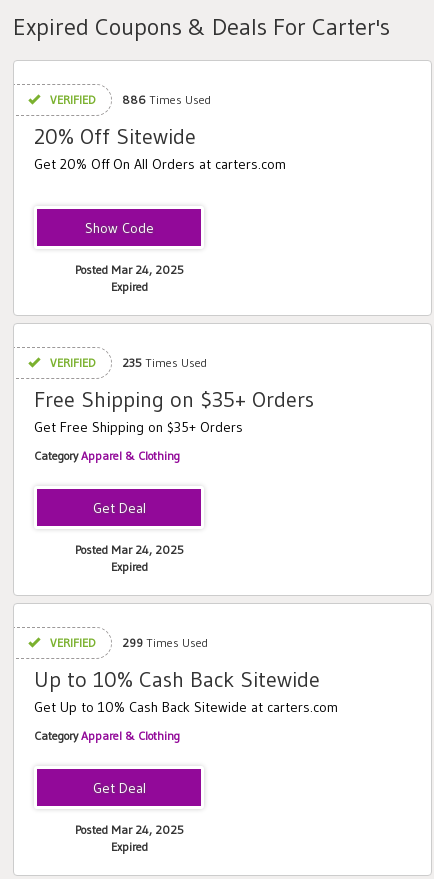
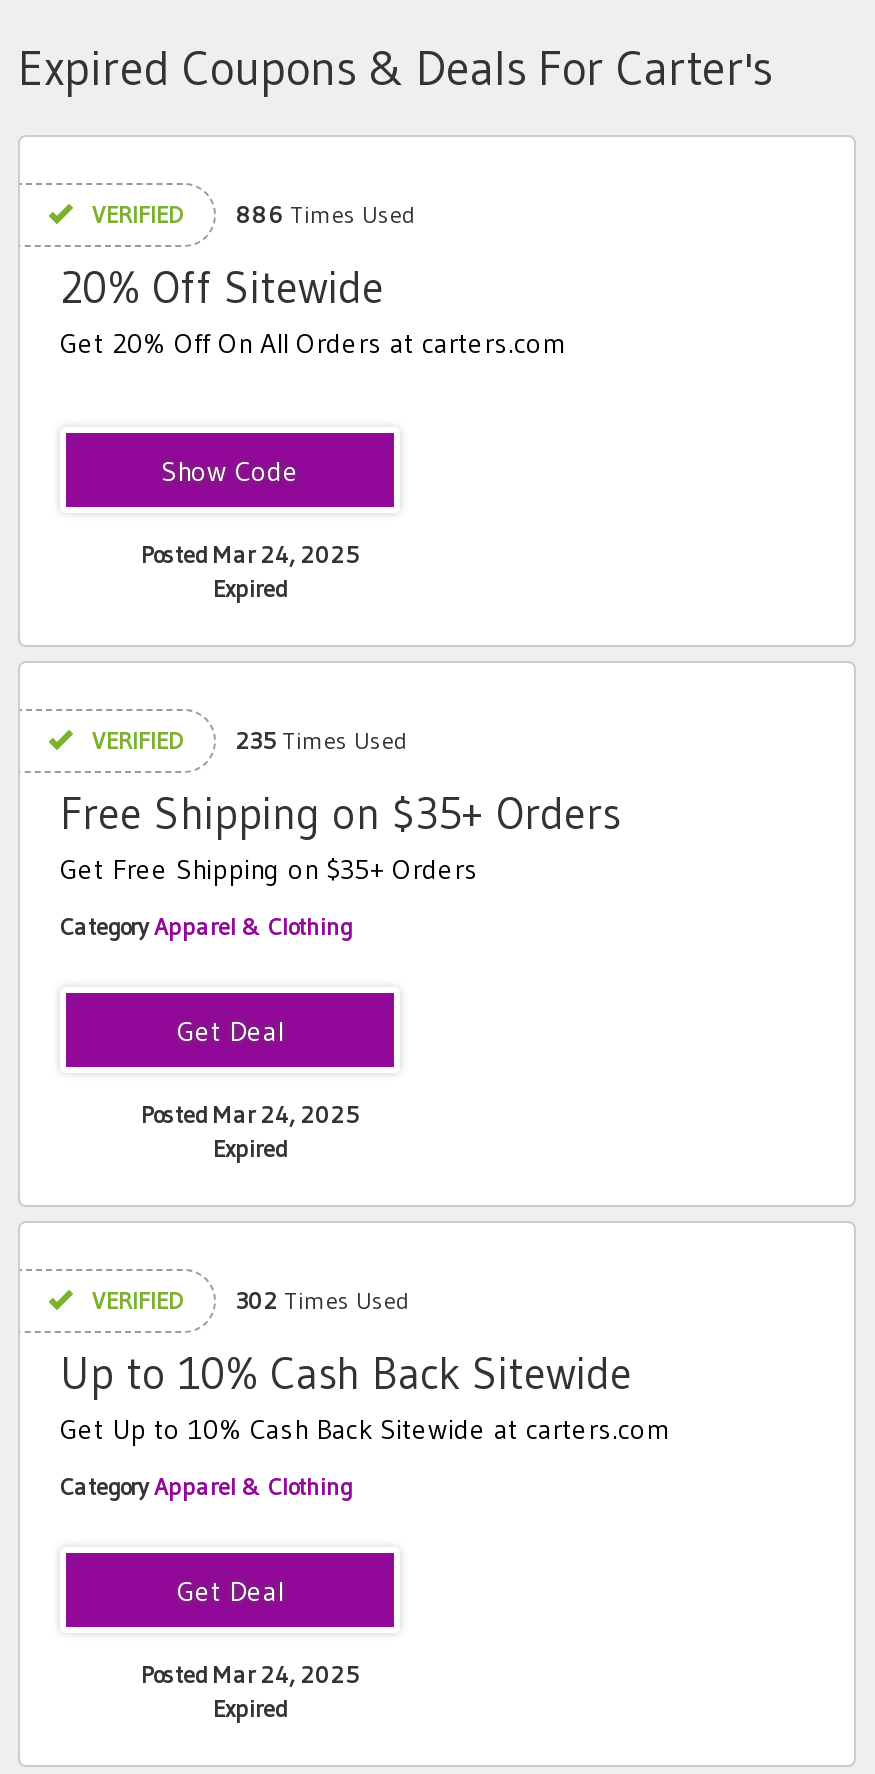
[47,635,208,650] VERIFIED 299 Times Used -> [86,1285,408,1315] VERIFIED 302 Times Used

